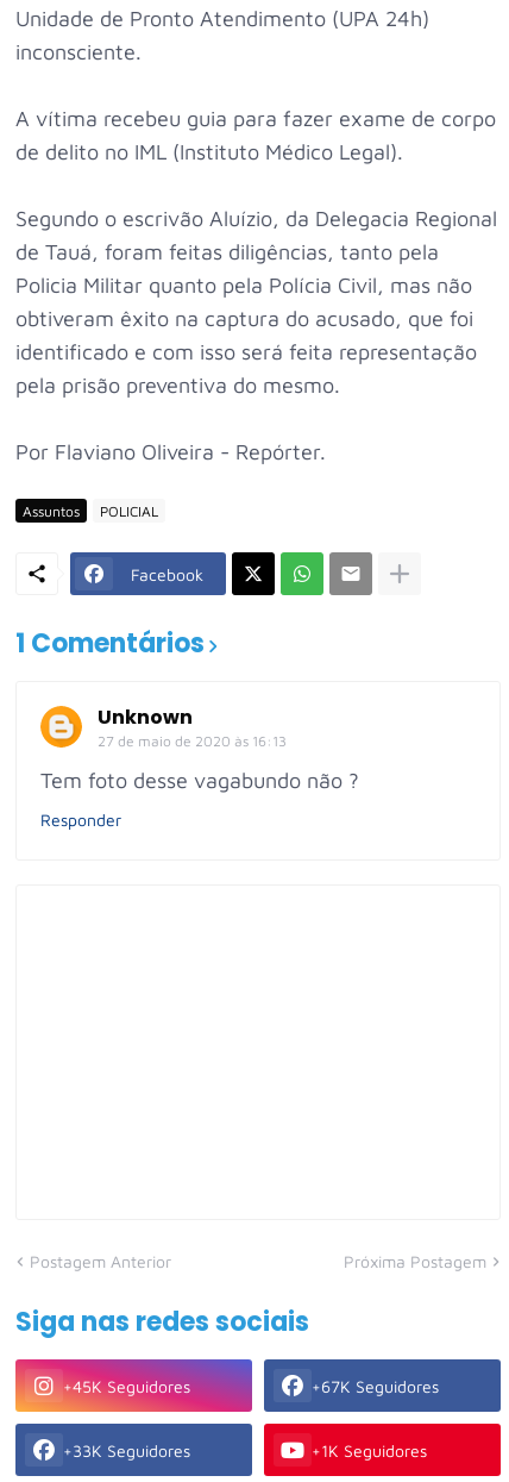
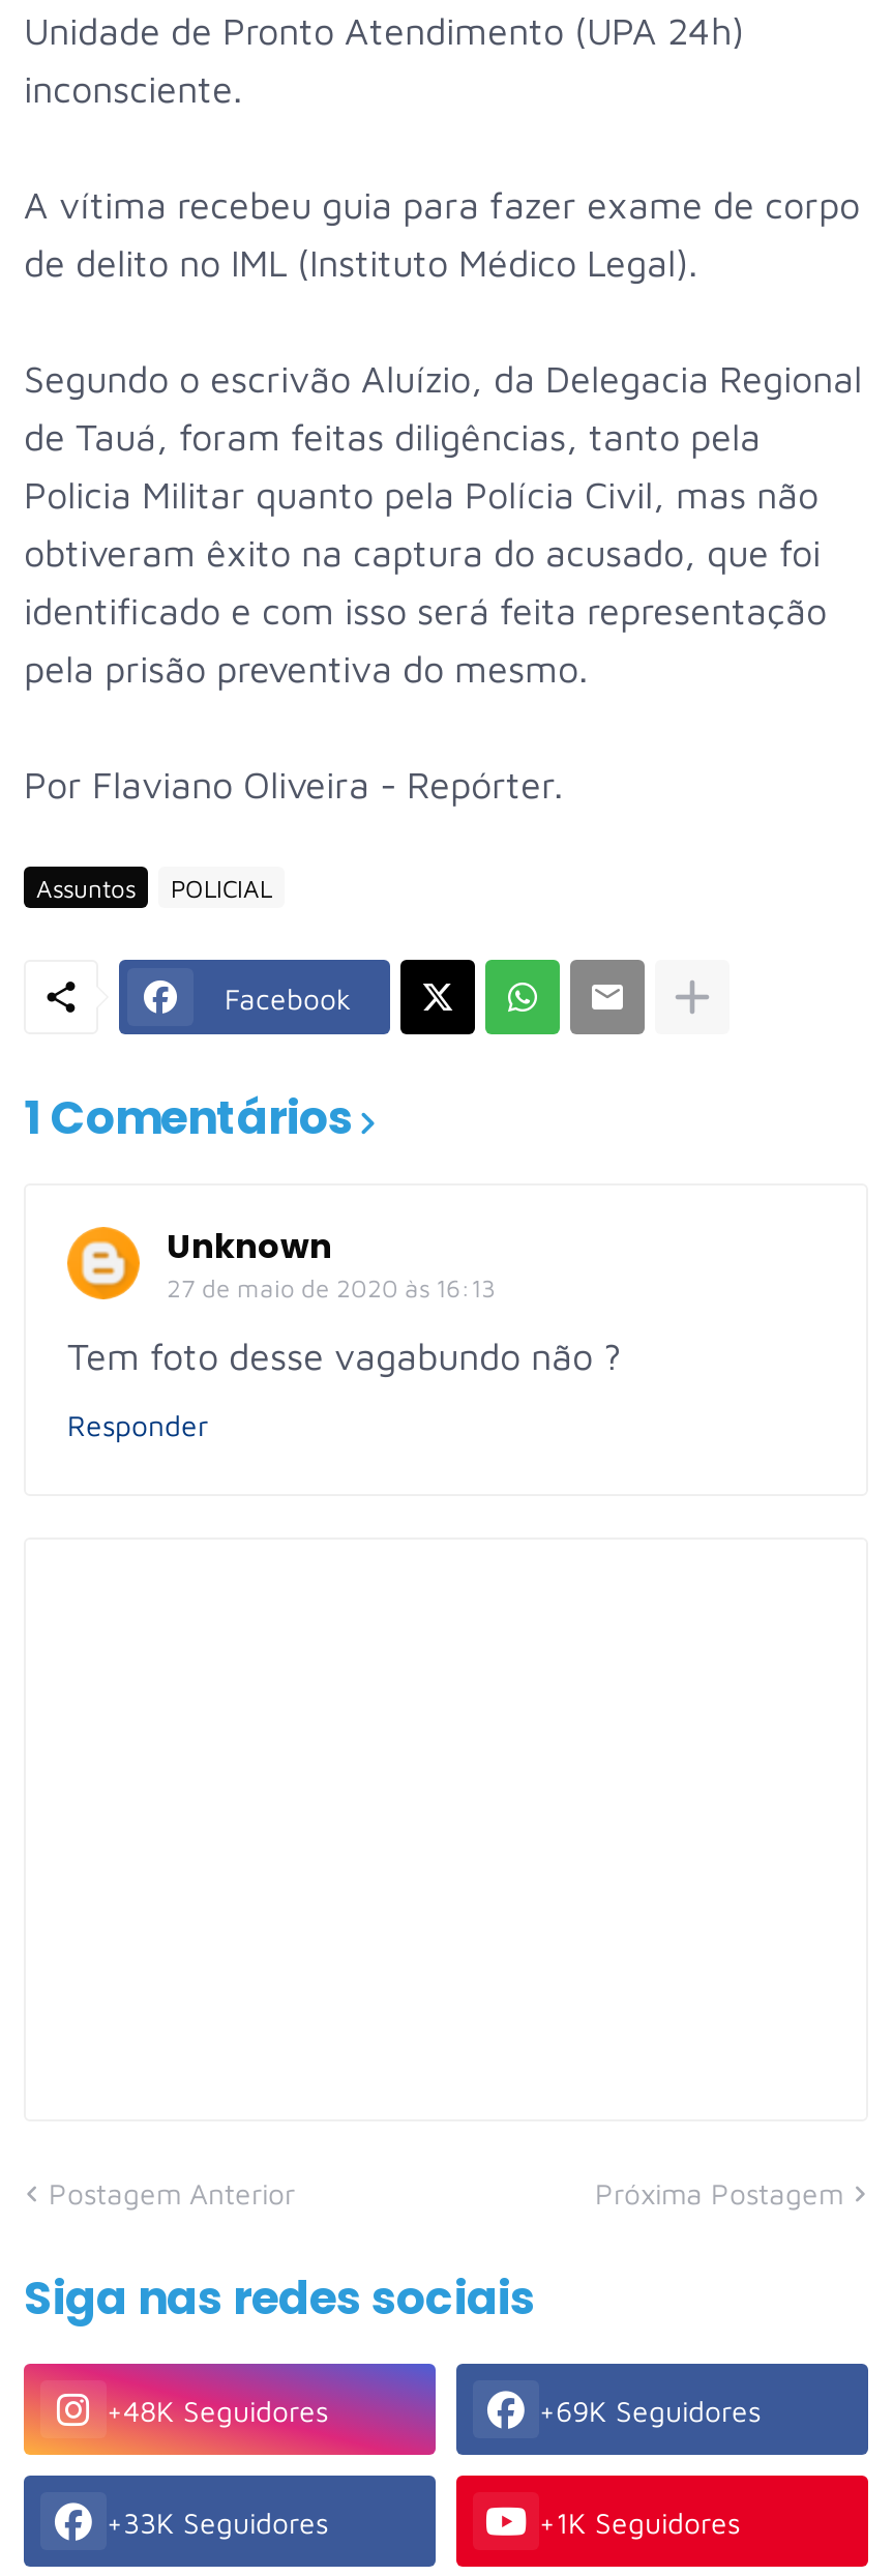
[63,1375,190,1396] +45K Seguidores -> [107,2392,328,2427] +48K Seguidores
[312,1375,439,1396] +67K Seguidores -> [539,2392,761,2427] +69K Seguidores

